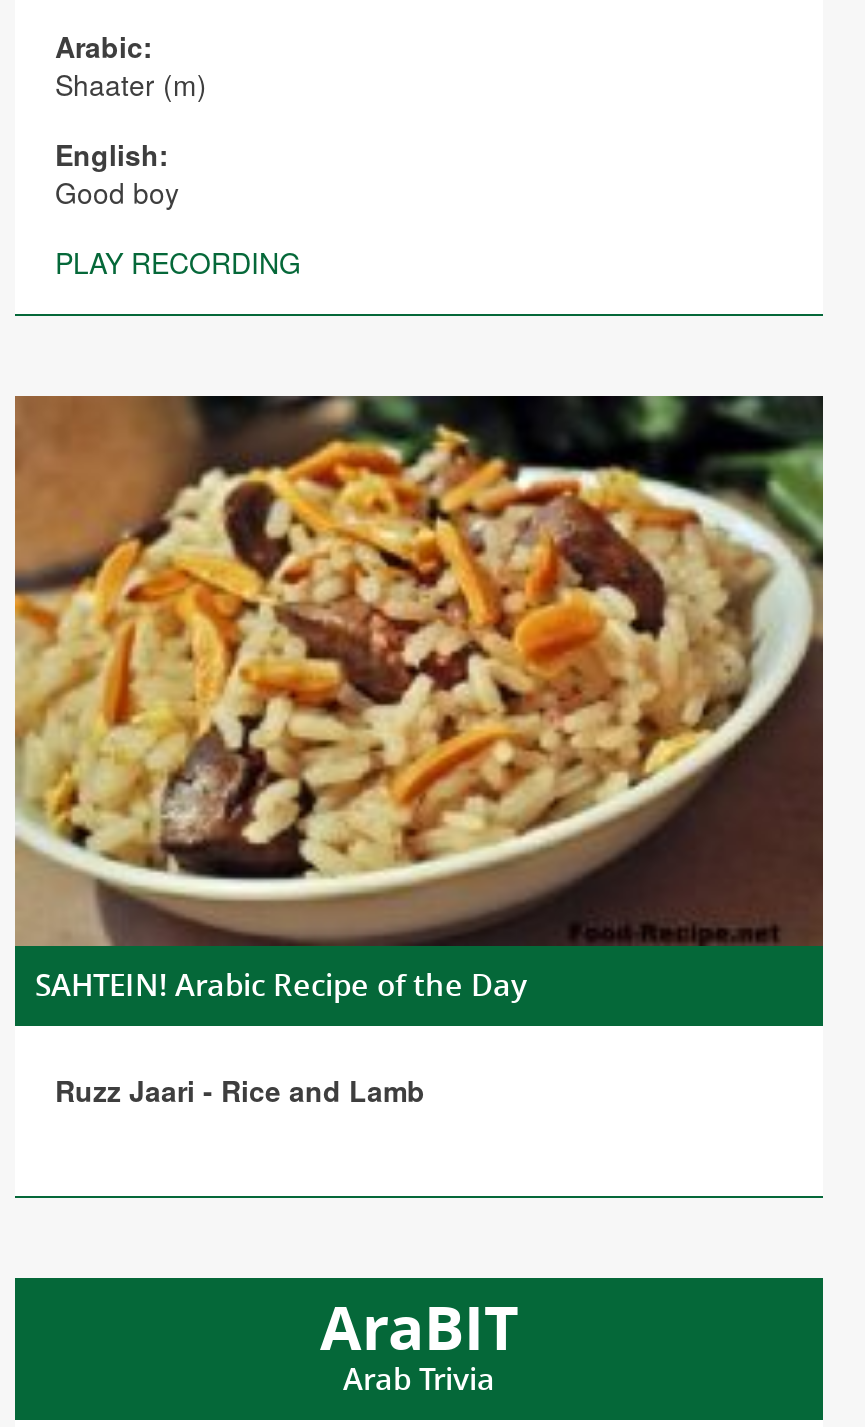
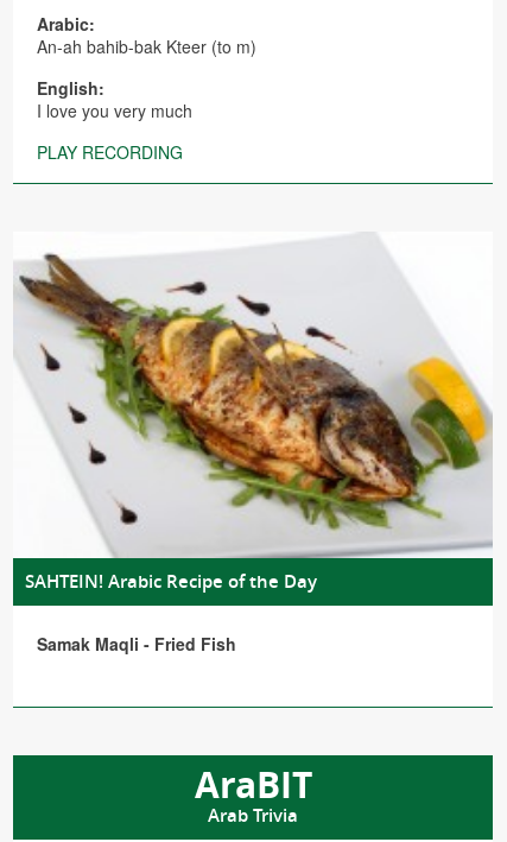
[55,65,207,105] Shaater (m) -> [37,35,256,59] An-ah bahib-bak Kteer (to m)
[55,173,179,213] Good boy -> [37,99,192,123] I love you very much
[13,394,825,948] [image] -> [13,232,493,559] [image]
[55,1070,425,1110] Ruzz Jaari - Rice and Lamb -> [37,632,236,656] Samak Maqli - Fried Fish

